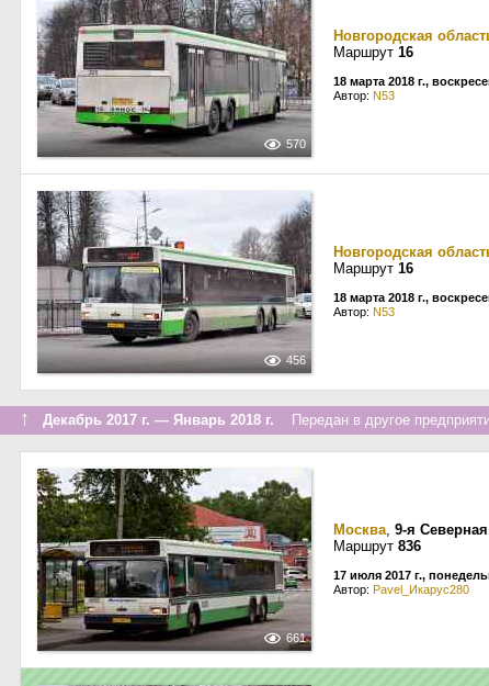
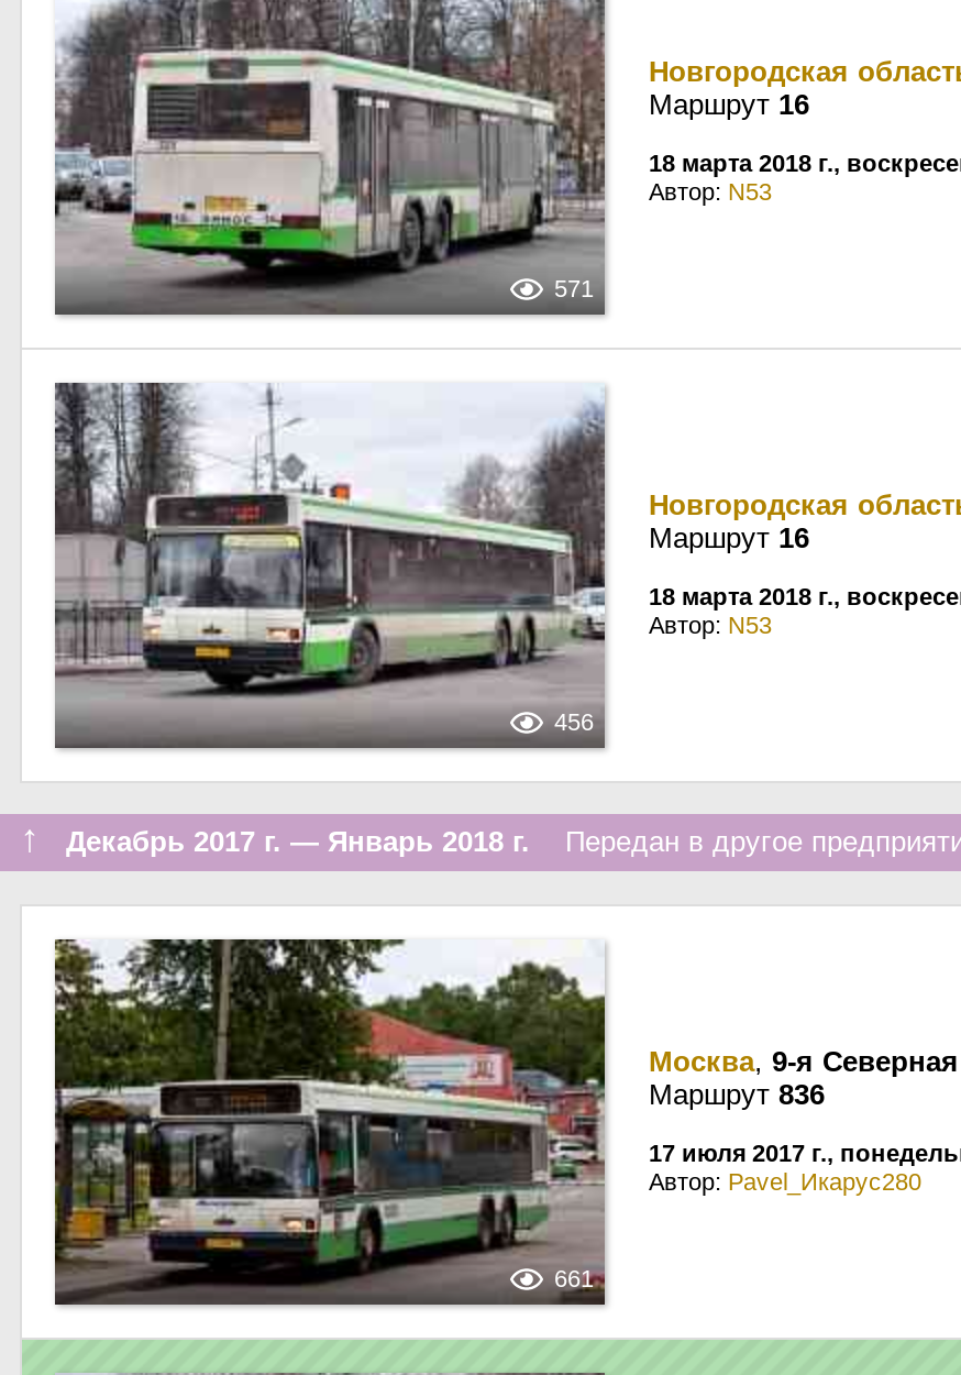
[286,137,306,150] 570 -> [554,275,594,301] 571

